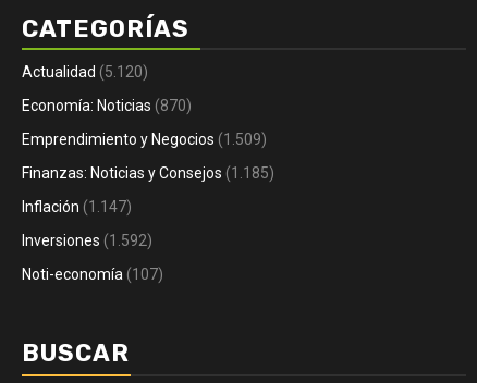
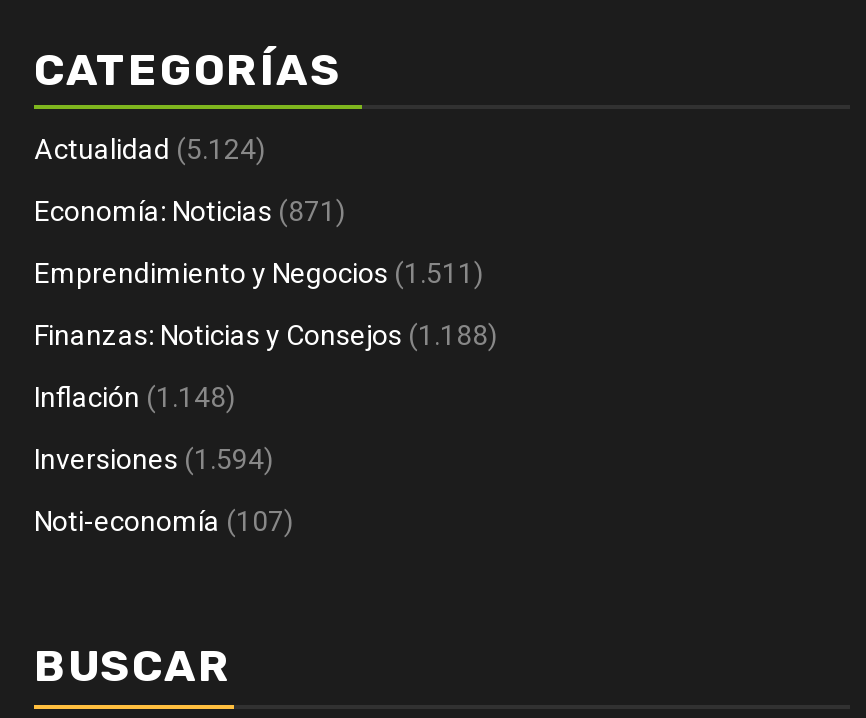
[22,63,148,80] Actualidad (5.120) -> [34,132,266,164] Actualidad (5.124)
[22,97,192,114] Economía: Noticias (870) -> [34,194,346,226] Economía: Noticias (871)
[22,130,267,148] Emprendimiento y Negocios (1.509) -> [34,256,484,288] Emprendimiento y Negocios (1.511)
[22,164,274,181] Finanzas: Noticias y Consejos (1.185) -> [34,318,498,350] Finanzas: Noticias y Consejos (1.188)
[22,198,132,215] Inflación (1.147) -> [34,380,236,412] Inflación (1.148)
[22,231,152,249] Inversiones (1.592) -> [34,442,274,474] Inversiones (1.594)

